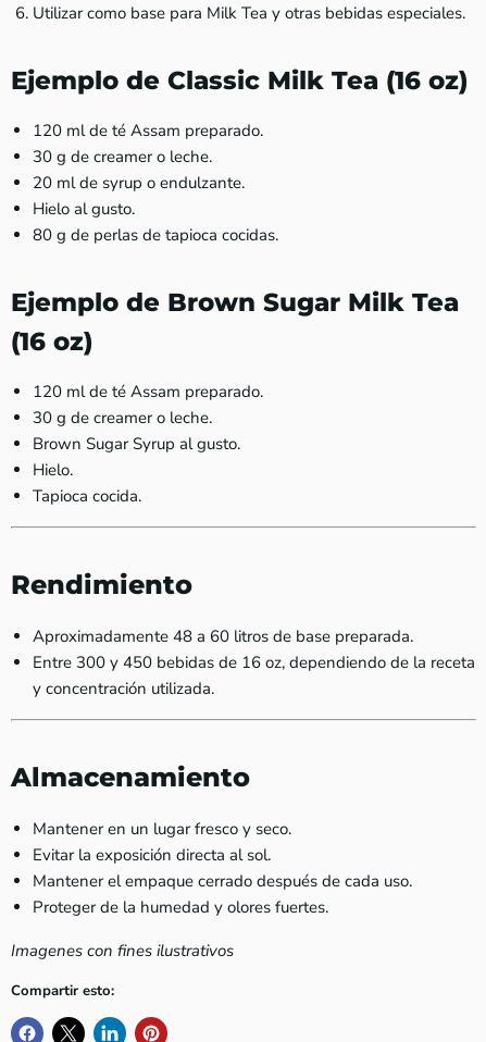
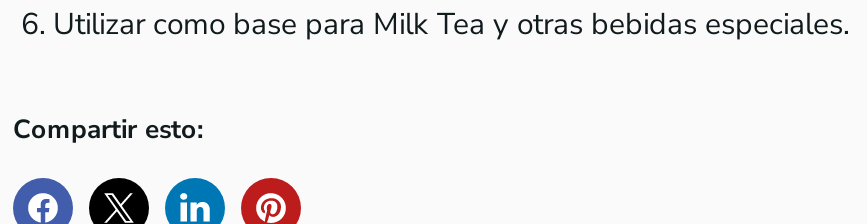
[11,65,475,962] Ejemplo de Classic Milk Tea (16 oz) | 120 ml de té Assam preparado. | 30 g de creamer o leche. | 20 ml de syrup o endulzante. | Hielo al gusto. | 80 g de perlas de tapioca cocidas. | Ejemplo de Brown Sugar Milk Tea | (16 oz) | 120 ml de té Assam preparado. | 30 g de creamer o leche. | Brown Sugar Syrup al gusto. | Hielo. | Tapioca cocida. | Rendimiento | Aproximadamente 48 a 60 litros de base preparada. | Entre 300 y 450 bebidas de 16 oz, dependiendo de la receta | y concentración utilizada. | Almacenamiento | Mantener en un lugar fresco y seco. | Evitar la exposición directa al sol. | Mantener el empaque cerrado después de cada uso. | Proteger de la humedad y olores fuertes. | Imagenes con fines ilustrativos -> none

